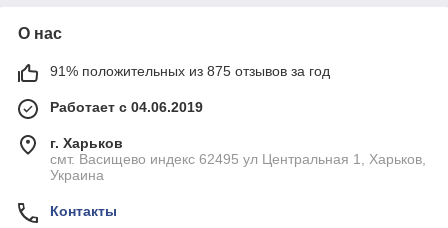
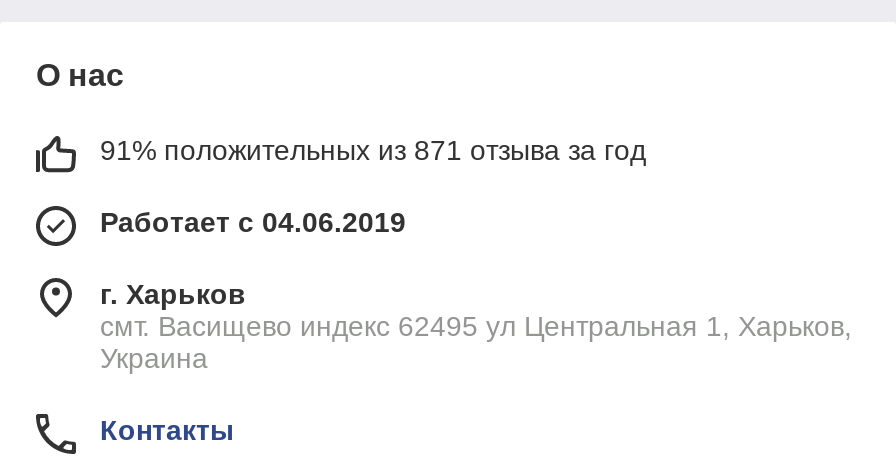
[50,63,330,79] 91% положительных из 875 отзывов за год -> [100,134,646,166] 91% положительных из 871 отзыва за год

